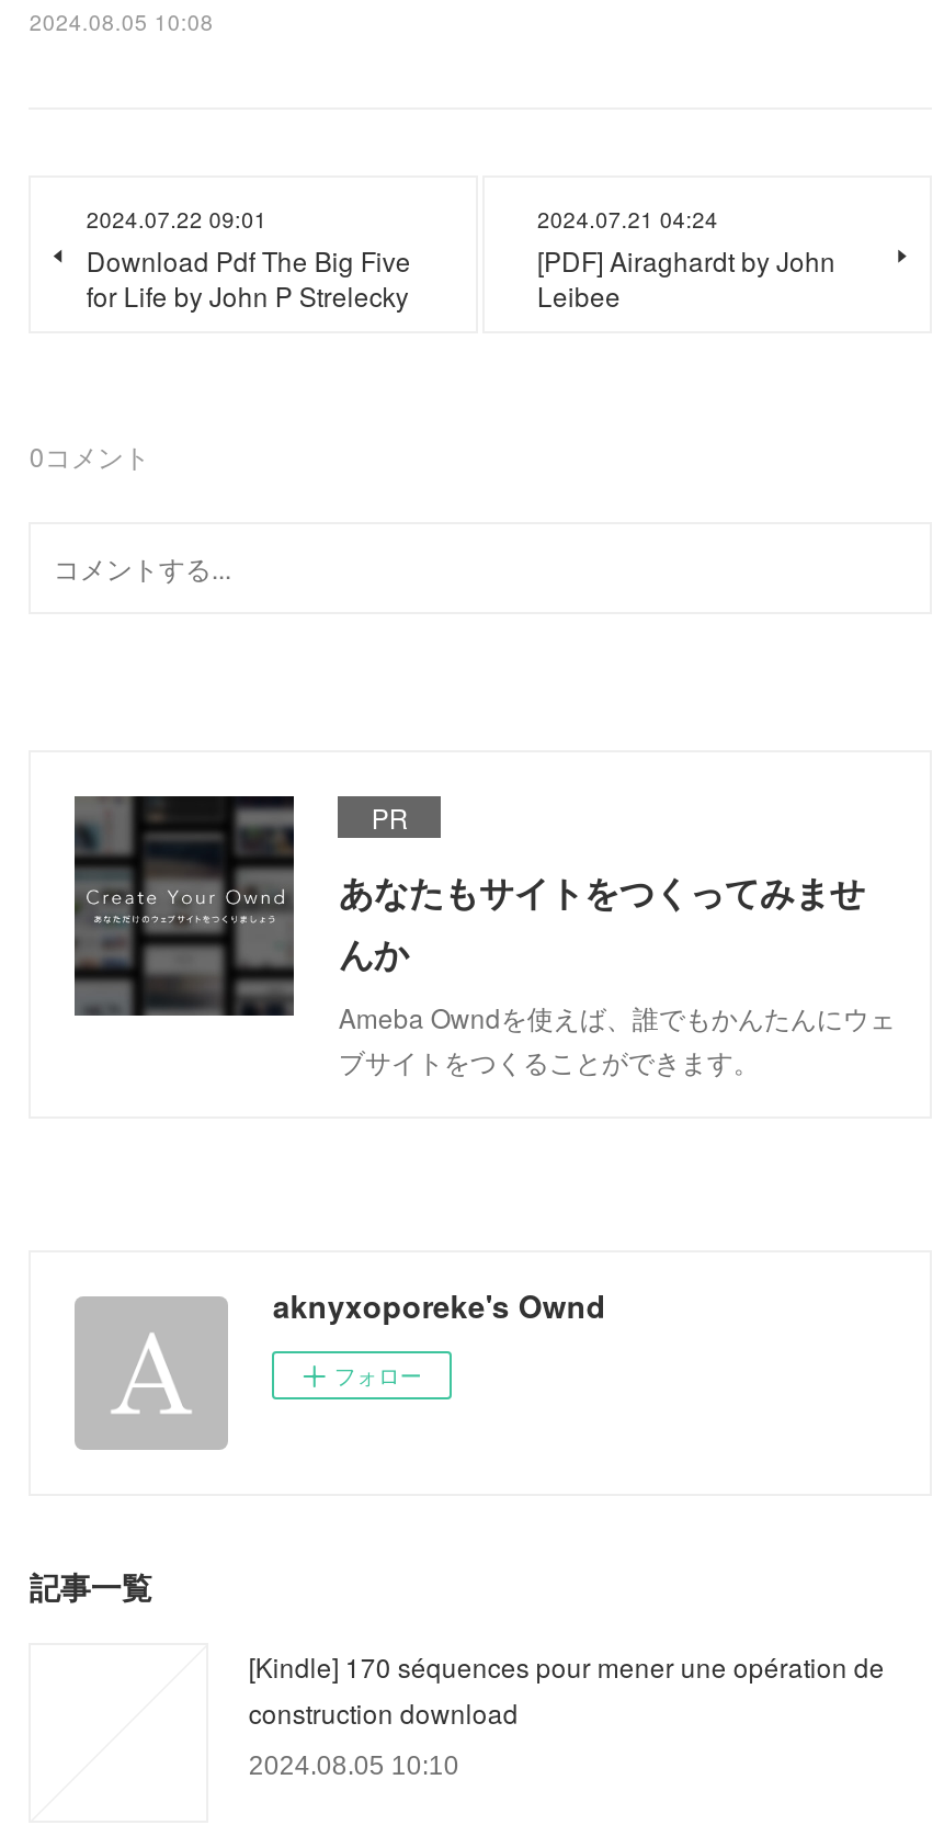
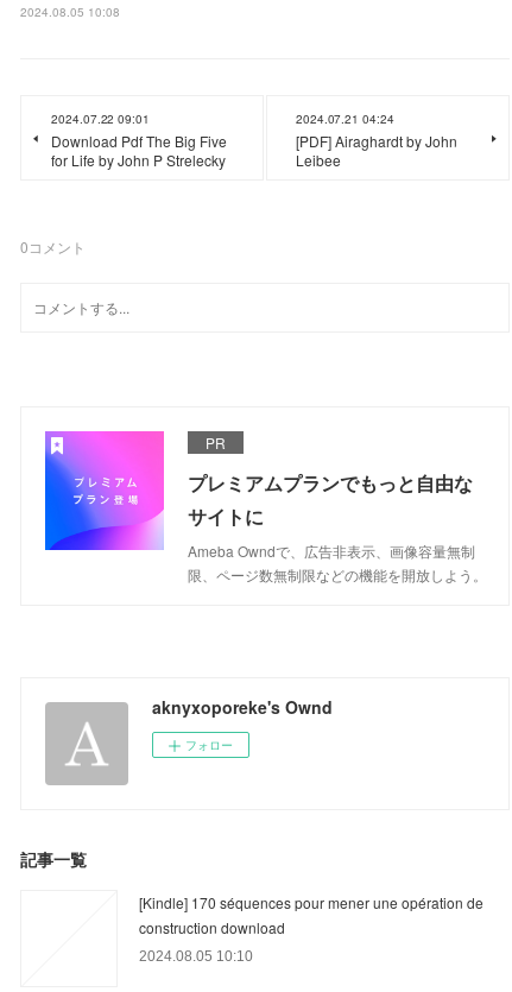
[72,794,896,1079] [image] | あなたもサイトをつくってみませ | んか | Ameba Owndを使えば、誰でもかんたんにウェ | ブサイトをつくることができます。 -> [44,430,488,584] [image] | プレミアムプランでもっと自由な | サイトに | Ameba Owndで、広告非表示、画像容量無制 | 限、ページ数無制限などの機能を開放しよう。

